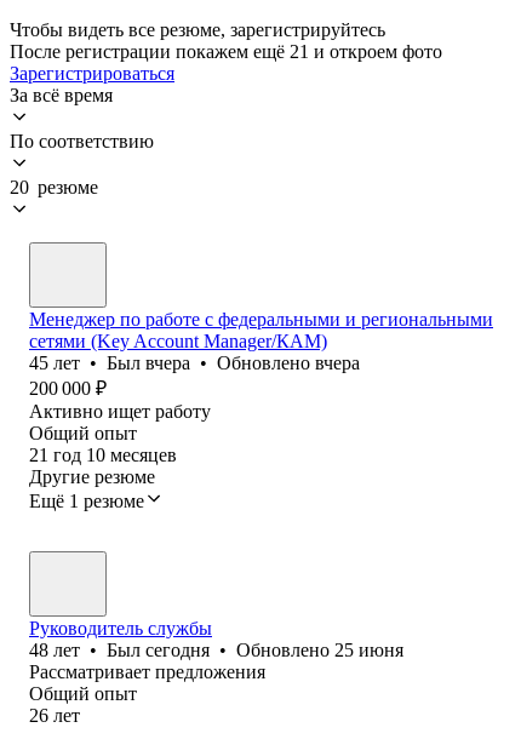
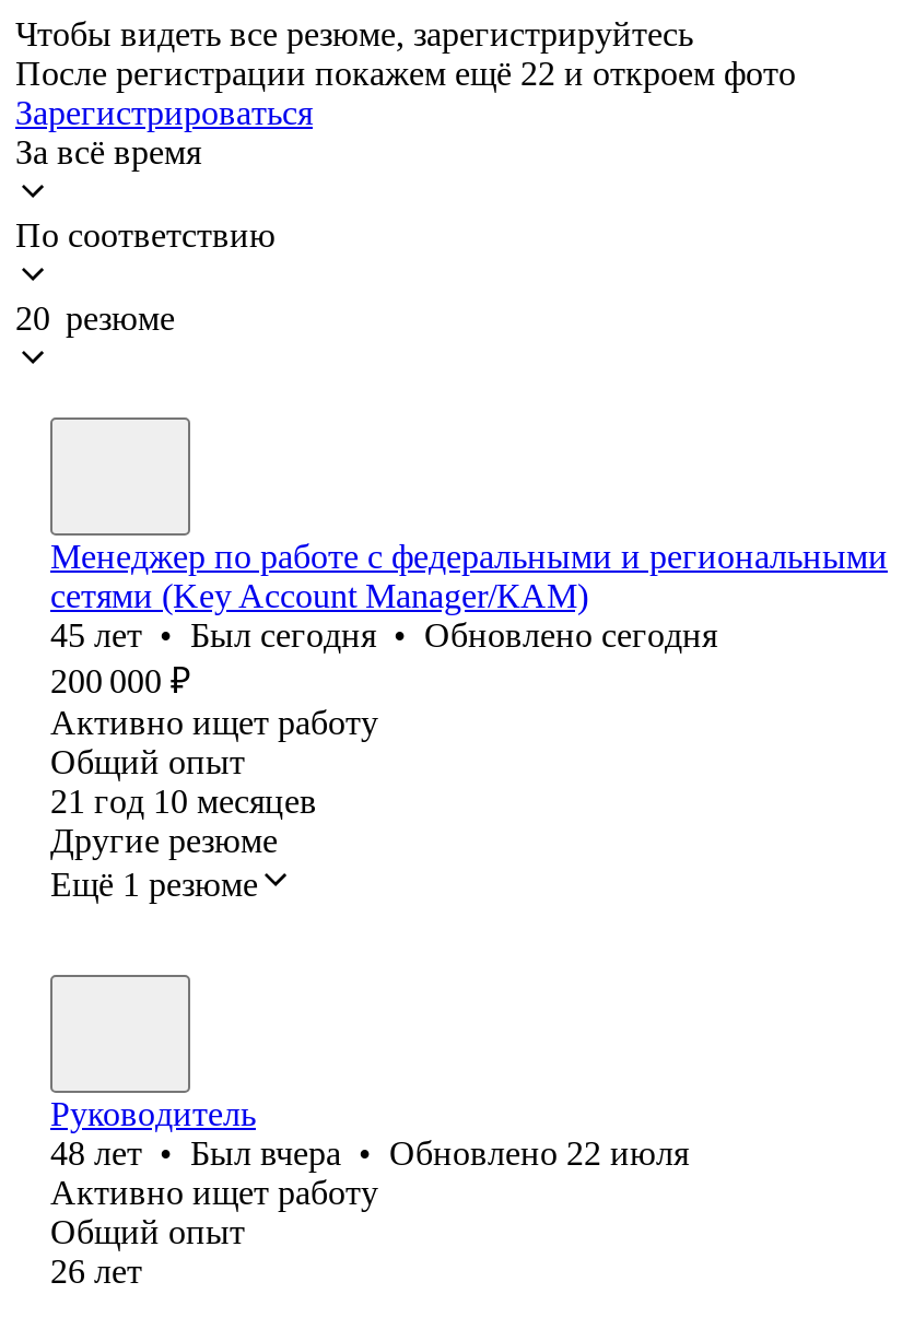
[10,41,442,62] После регистрации покажем ещё 21 и откроем фото -> [15,54,796,92] После регистрации покажем ещё 22 и откроем фото
[29,352,360,373] 45 лет • Был вчера • Обновлено вчера -> [50,616,717,653] 45 лет • Был сегодня • Обновлено сегодня
[29,618,403,682] Руководитель службы | 48 лет • Был сегодня • Обновлено 25 июня | Рассматривает предложения -> [50,1095,689,1211] Руководитель | 48 лет • Был вчера • Обновлено 22 июля | Активно ищет работу

